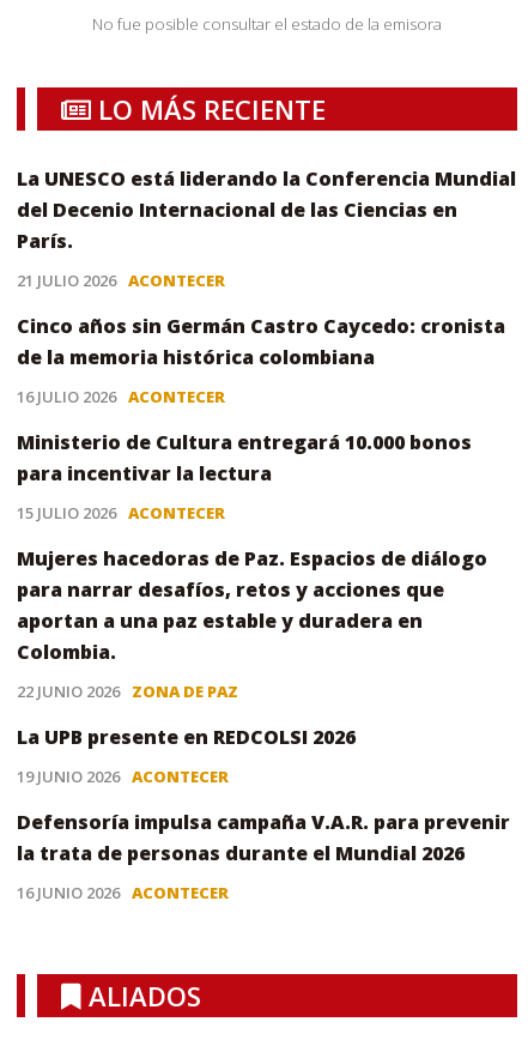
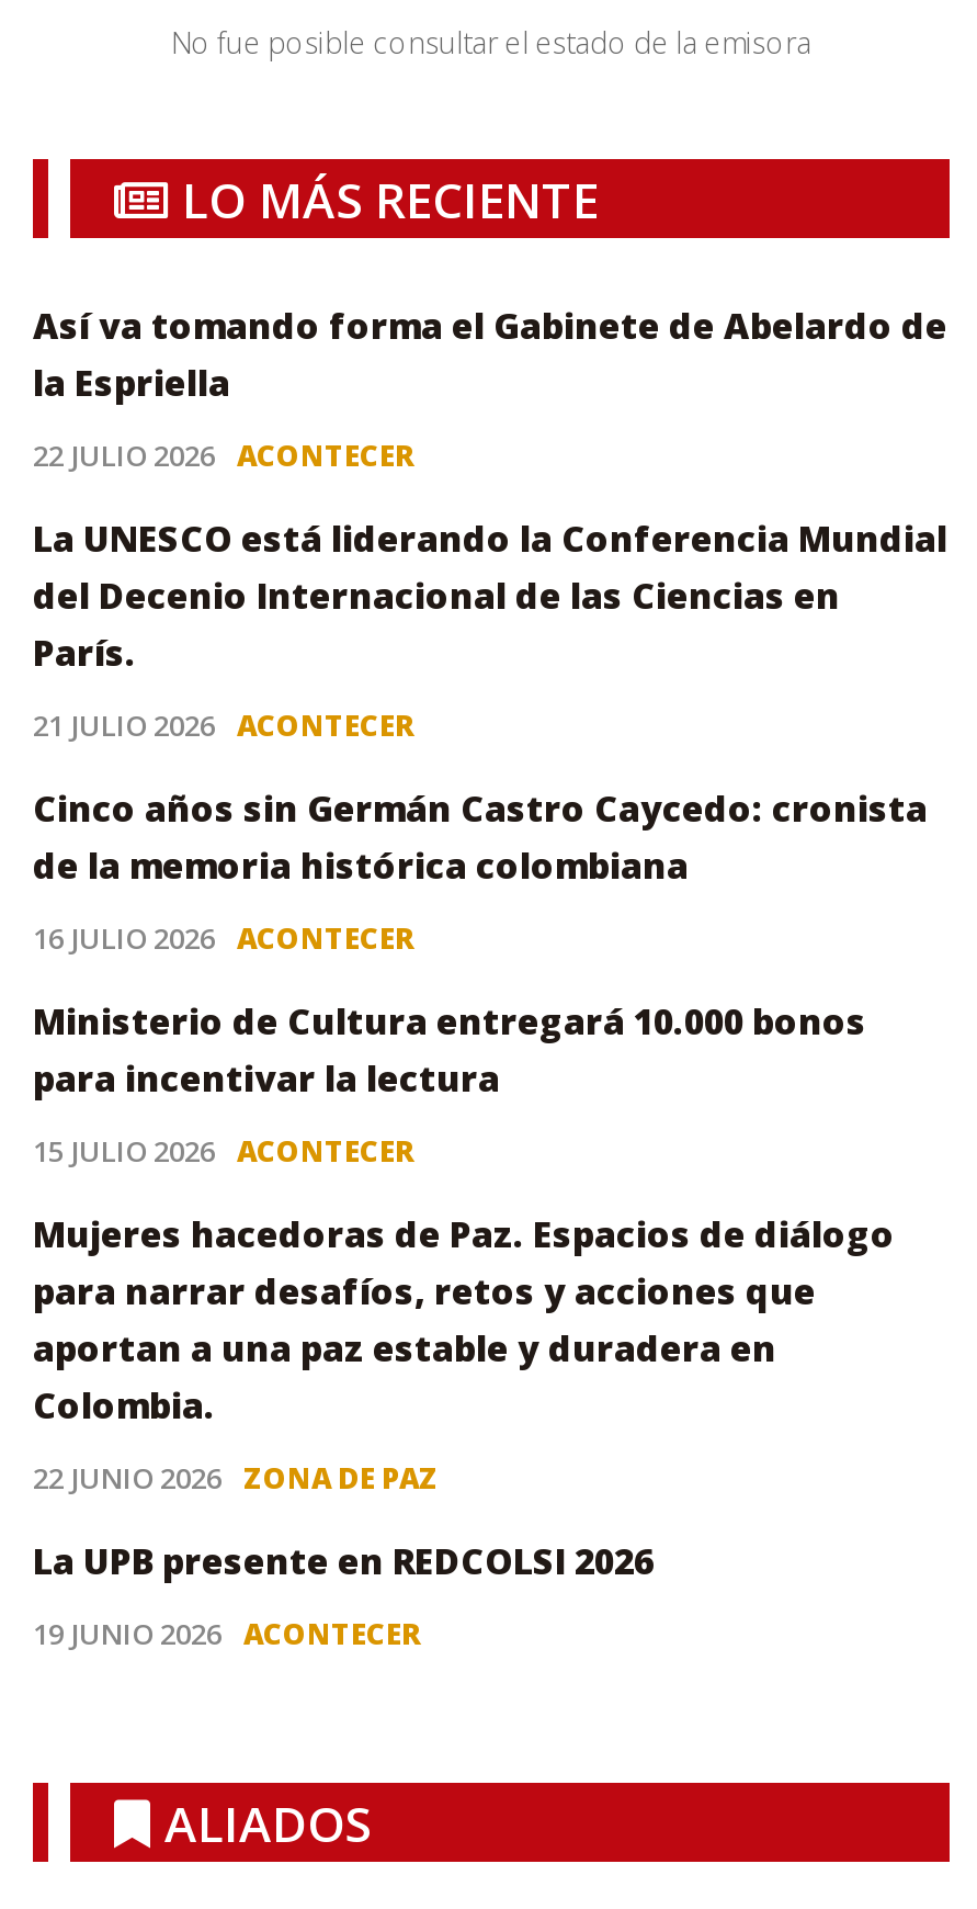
none -> [33,302,947,475] Así va tomando forma el Gabinete de Abelardo de | la Espriella | 22 JULIO 2026 ACONTECER
moved [17,165,516,787] -> [33,515,947,1653]: La UNESCO está liderando la Conferencia Mundial | del Decenio Internacional de las Ciencias en | París. | ... | La UPB presente en REDCOLSI 2026 | 19 JUNIO 2026 ACONTECER
[17,809,510,903] Defensoría impulsa campaña V.A.R. para prevenir | la trata de personas durante el Mundial 2026 | 16 JUNIO 2026 ACONTECER -> none

